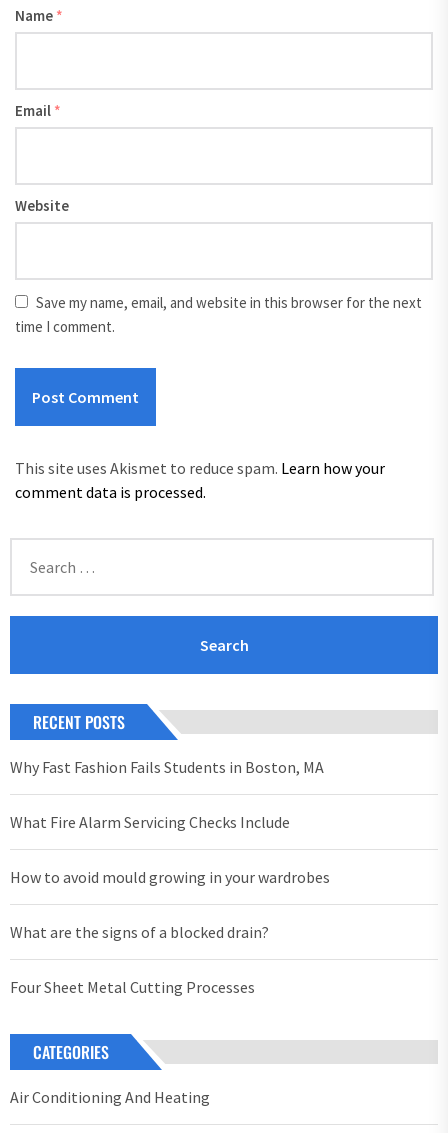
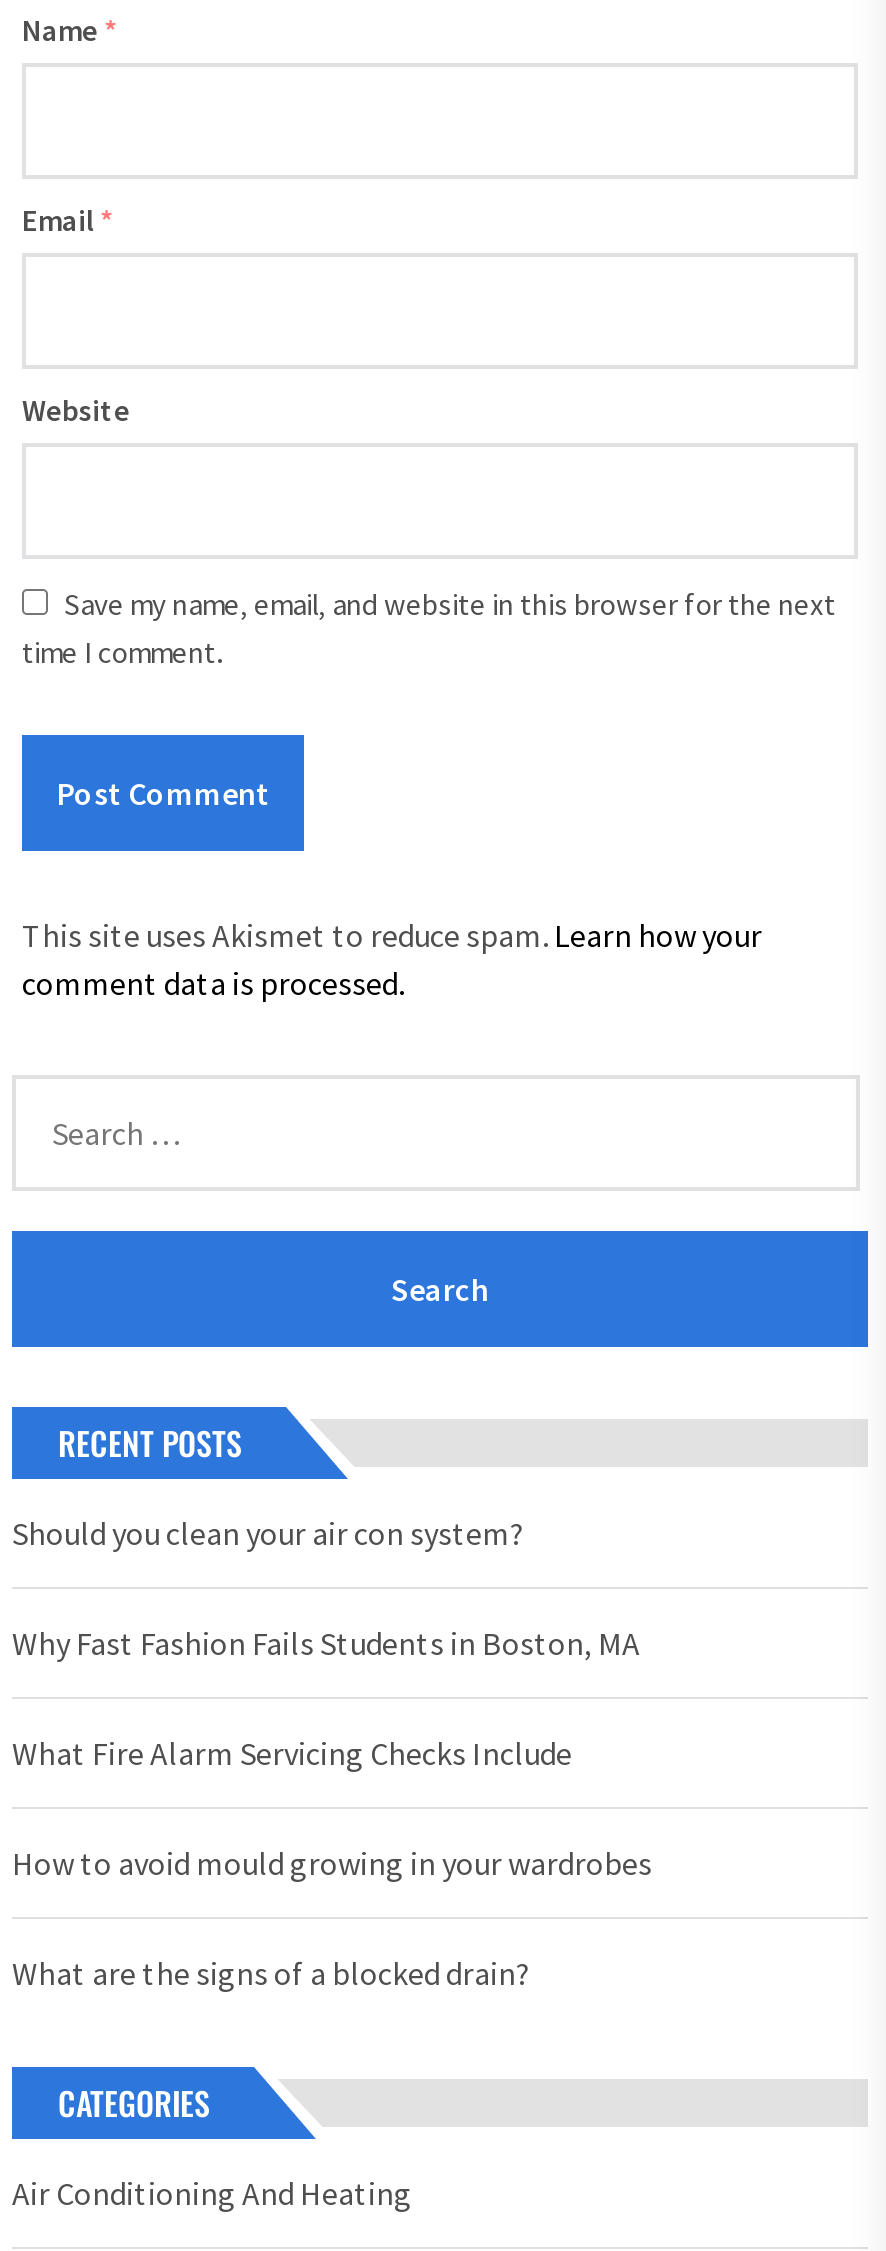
none -> [12,1513,524,1553] Should you clean your air con system?
moved [10,757,330,942] -> [12,1623,652,1993]: Why Fast Fashion Fails Students in Boston, MA | What Fire Alarm Servicing Checks Include | How to avoid mould growing in your wardrobes | What are the signs of a blocked drain?
[10,977,255,997] Four Sheet Metal Cutting Processes -> none

